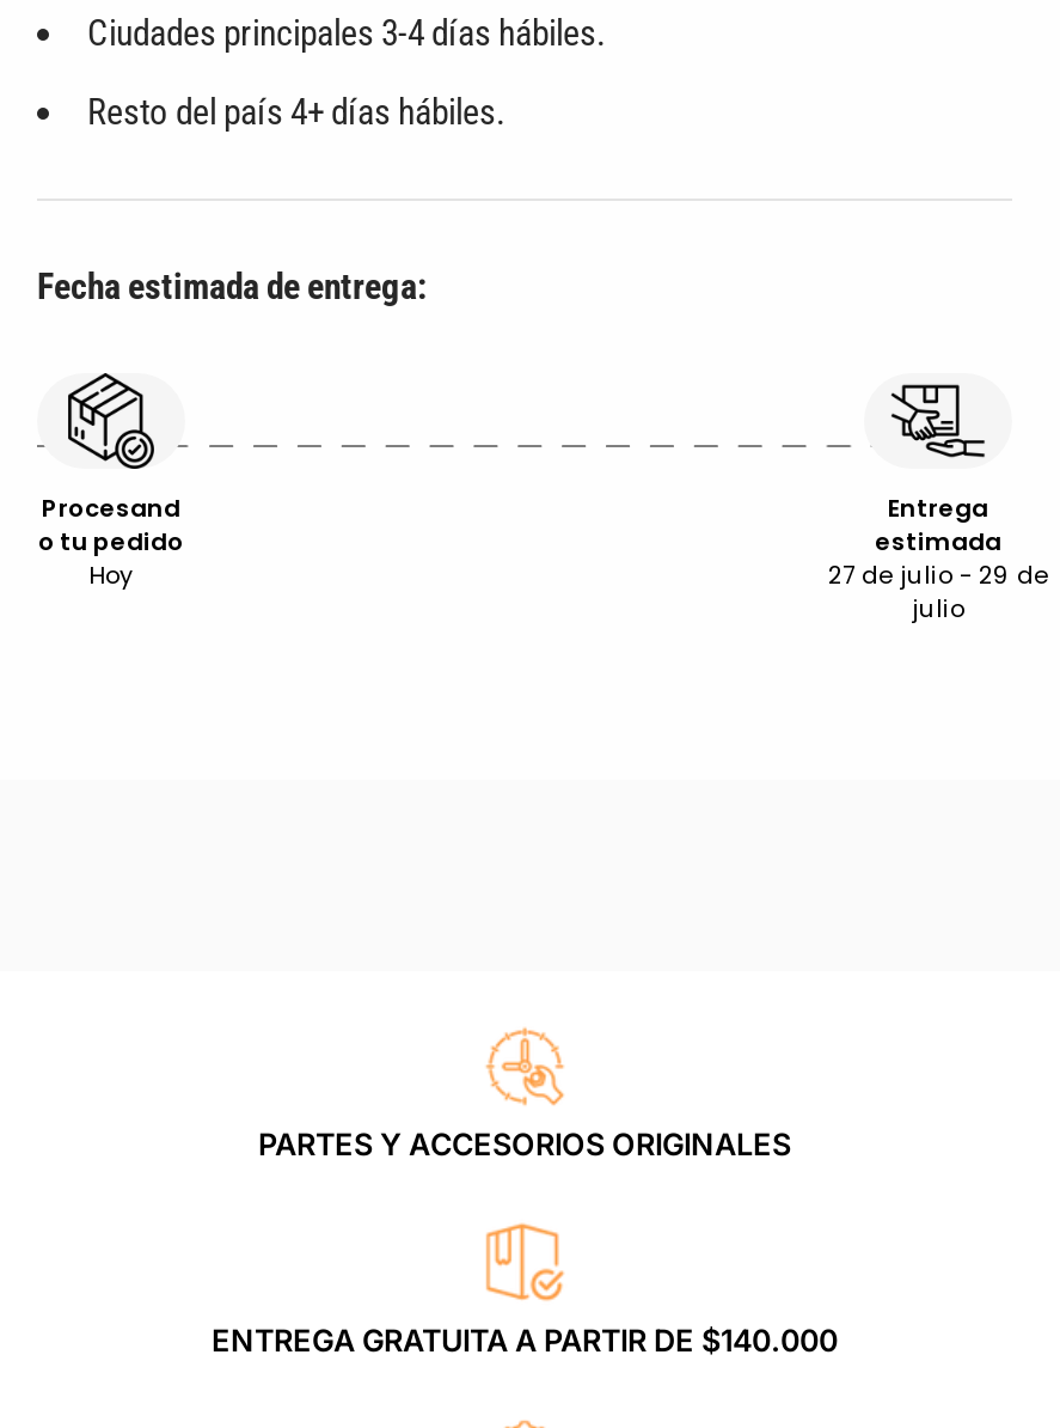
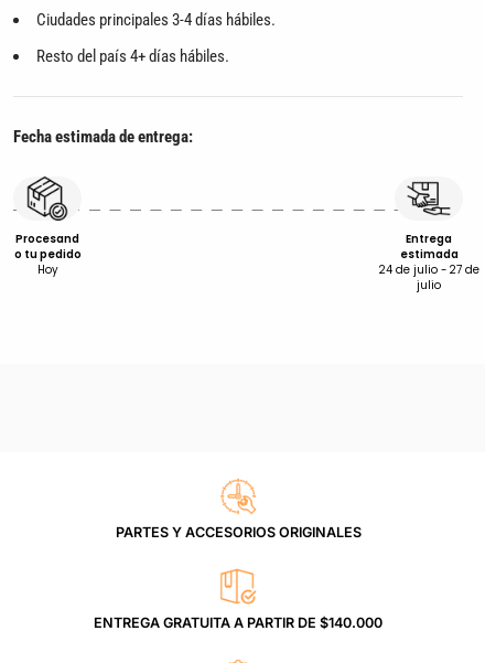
[828,559,1048,590] 27 de julio - 29 de -> [379,262,479,277] 24 de julio - 27 de

